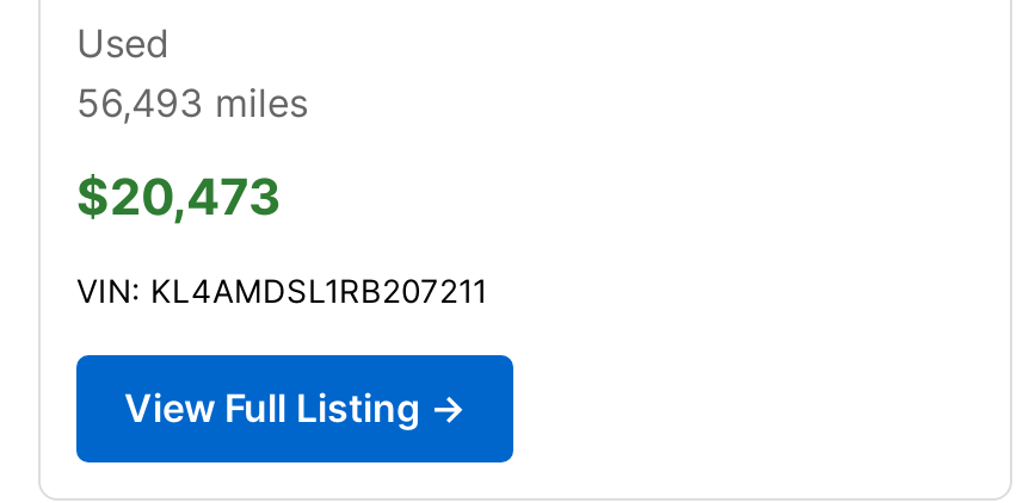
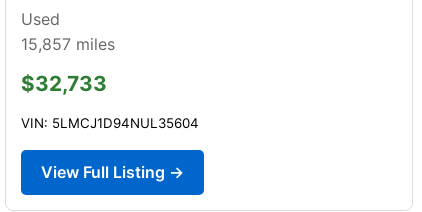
[76,78,308,126] 56,493 miles -> [21,34,115,54] 15,857 miles
[76,167,282,226] $20,473 -> [21,71,107,96] $32,733
[76,272,487,310] VIN: KL4AMDSL1RB207211 -> [21,115,199,131] VIN: 5LMCJ1D94NUL35604

